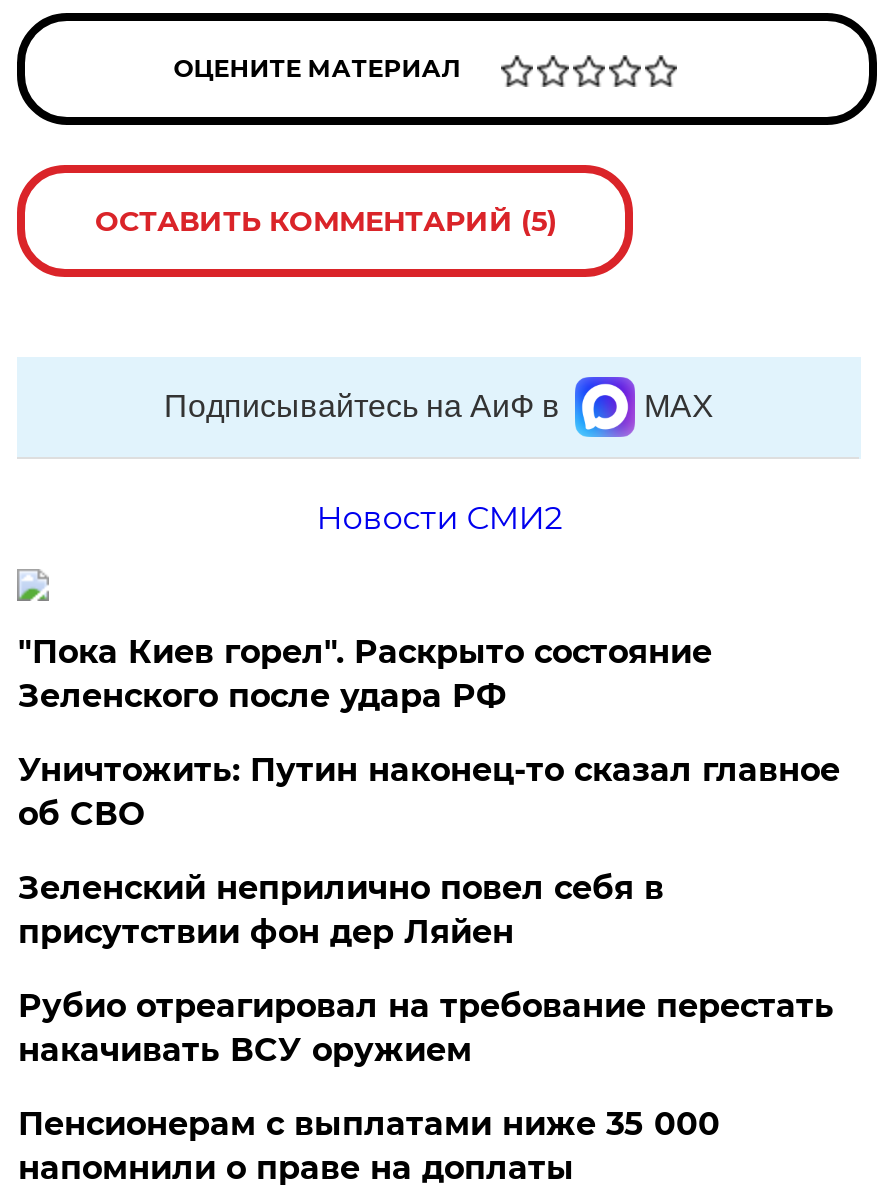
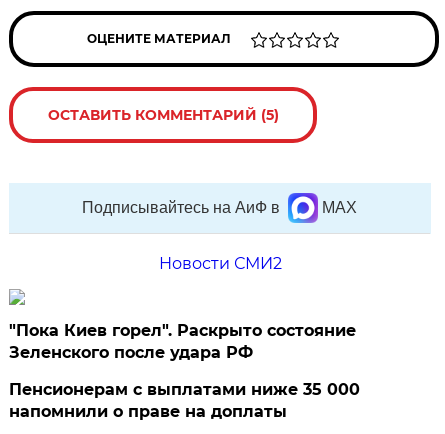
[18,751,840,1069] Уничтожить: Путин наконец-то сказал главное | об СВО | Зеленский неприлично повел cебя в | присутствии фон дер Ляйен | Рубио отреагировал на требование перестать | накачивать ВСУ оружием -> none

